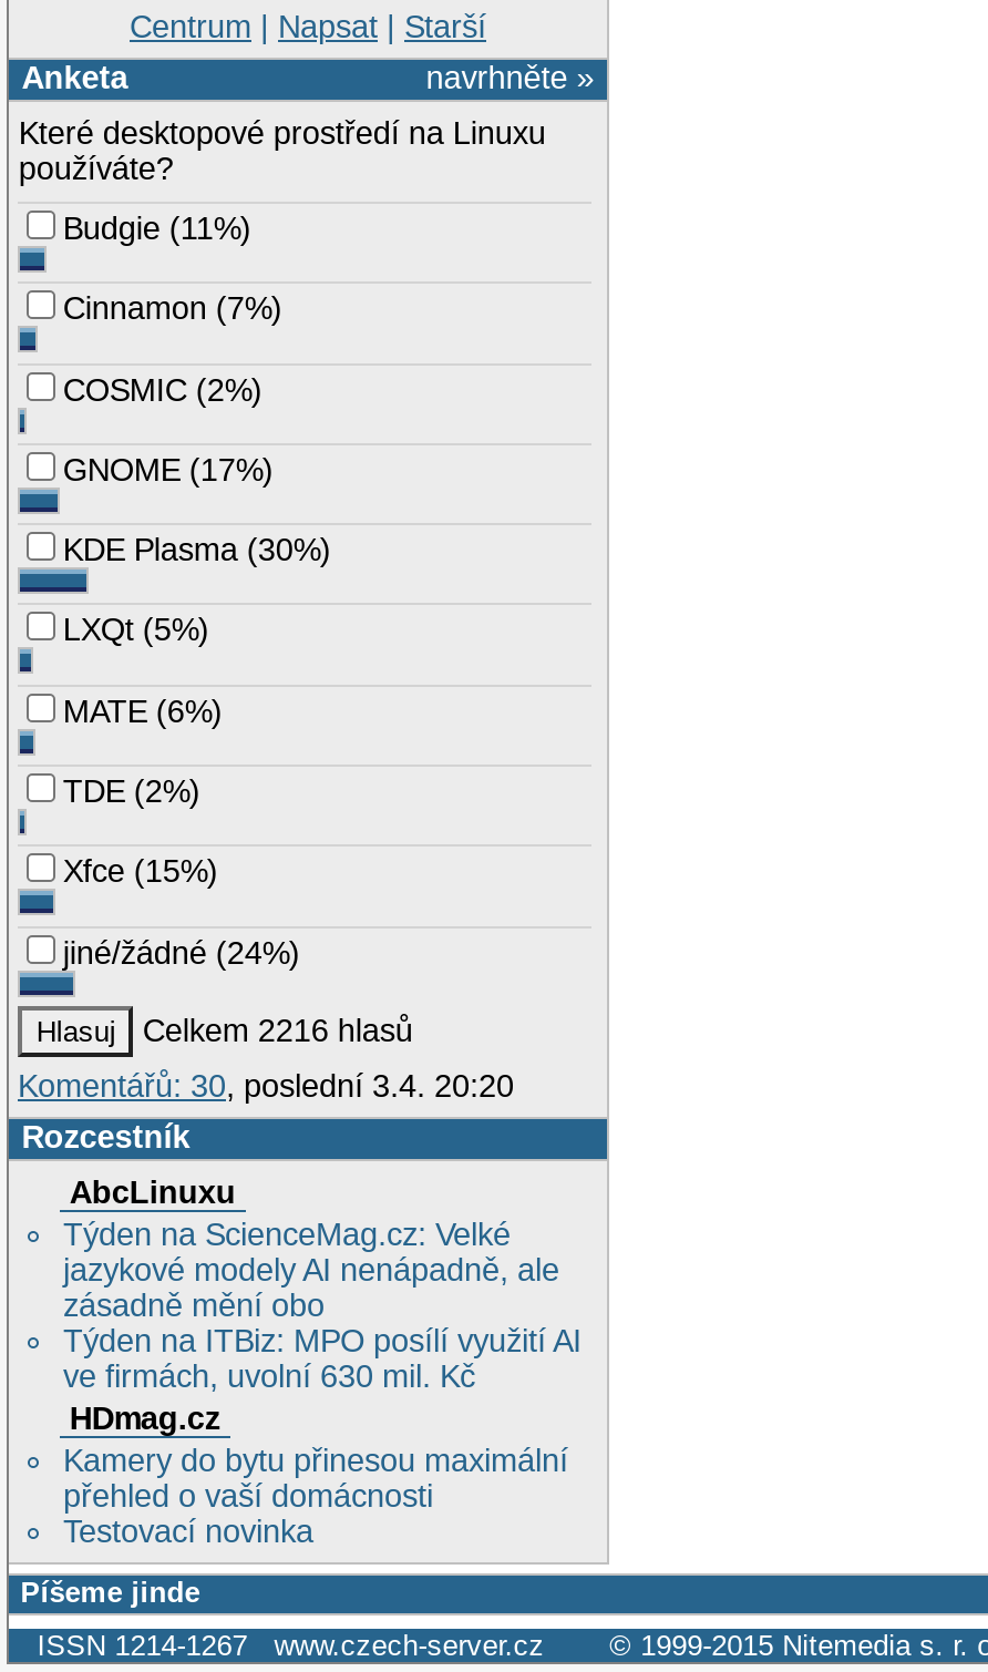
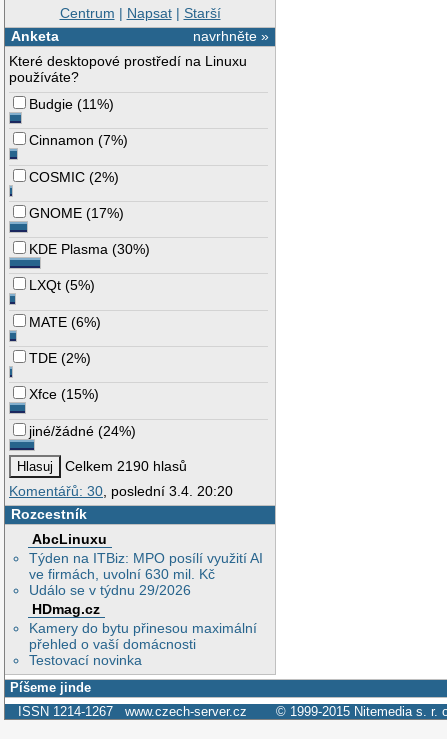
[134,1013,413,1049] Celkem 2216 hlasů -> [61,458,187,474] Celkem 2190 hlasů
[63,1216,559,1323] Týden na ScienceMag.cz: Velké | jazykové modely AI nenápadně, ale | zásadně mění obo -> none
moved [63,1323,582,1393] -> [29,550,263,582]: Týden na ITBiz: MPO posílí využití AI | ve firmách, uvolní 630 mil. Kč
none -> [29,582,191,598] Událo se v týdnu 29/2026

